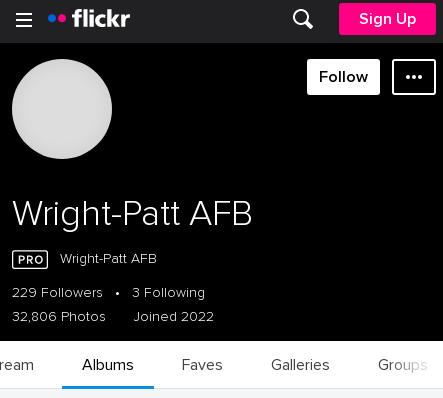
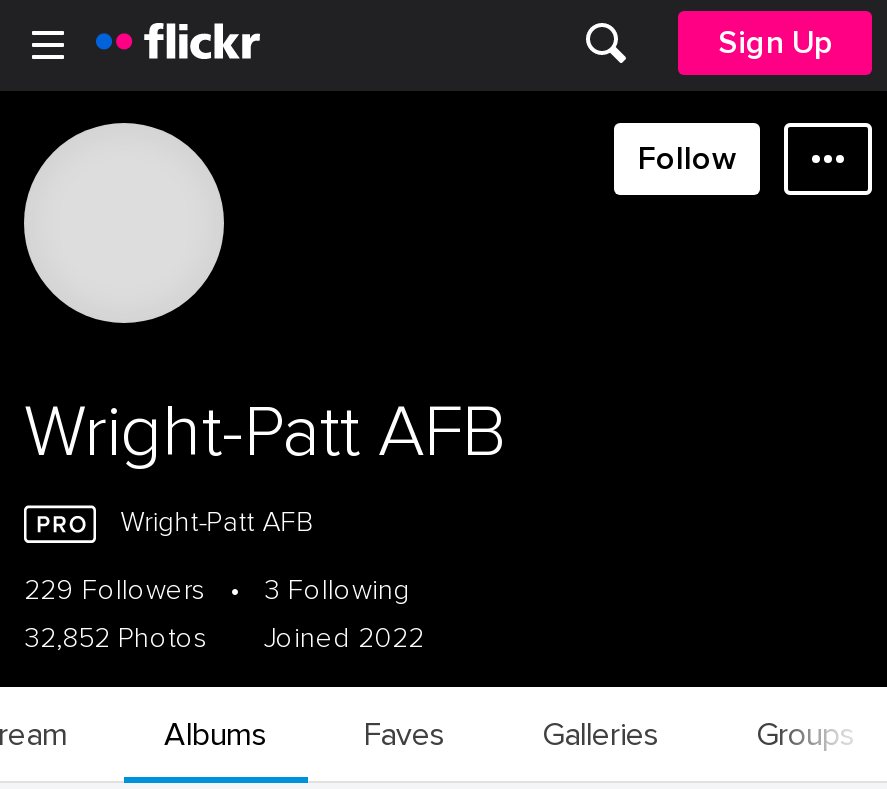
[12,308,214,325] 32,806 Photos Joined 2022 -> [24,621,424,655] 32,852 Photos Joined 2022

